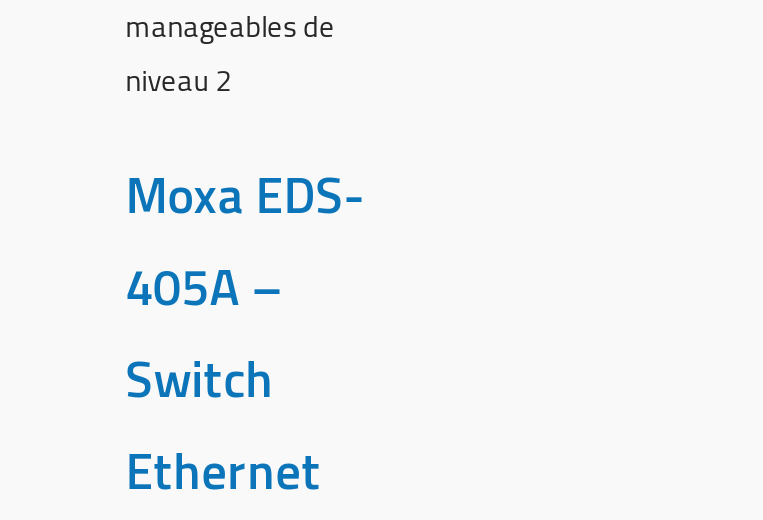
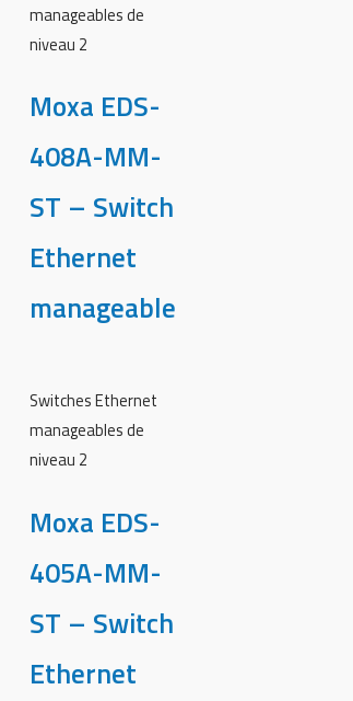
[126,249,286,417] 405A – | Switch -> [29,136,176,644] 408A-MM- | ST – Switch | Ethernet | manageable | Switches Ethernet | manageables de | niveau 2 | Moxa EDS- | 405A-MM- | ST – Switch

